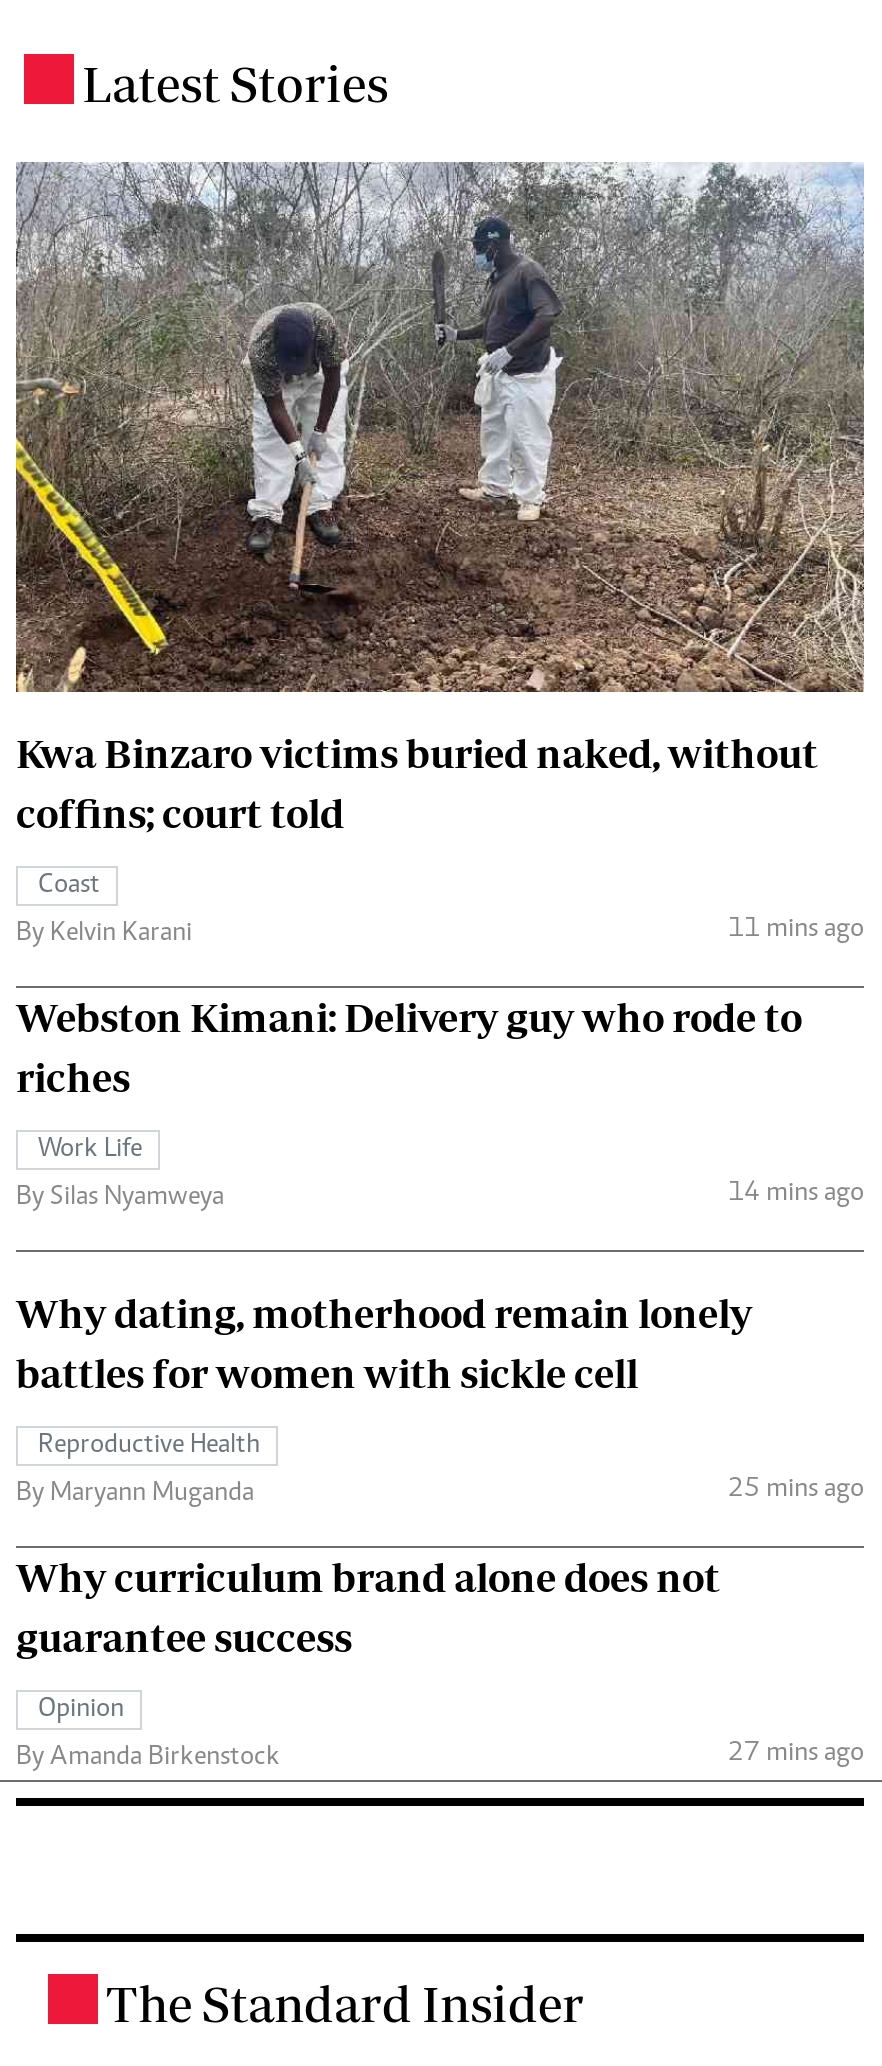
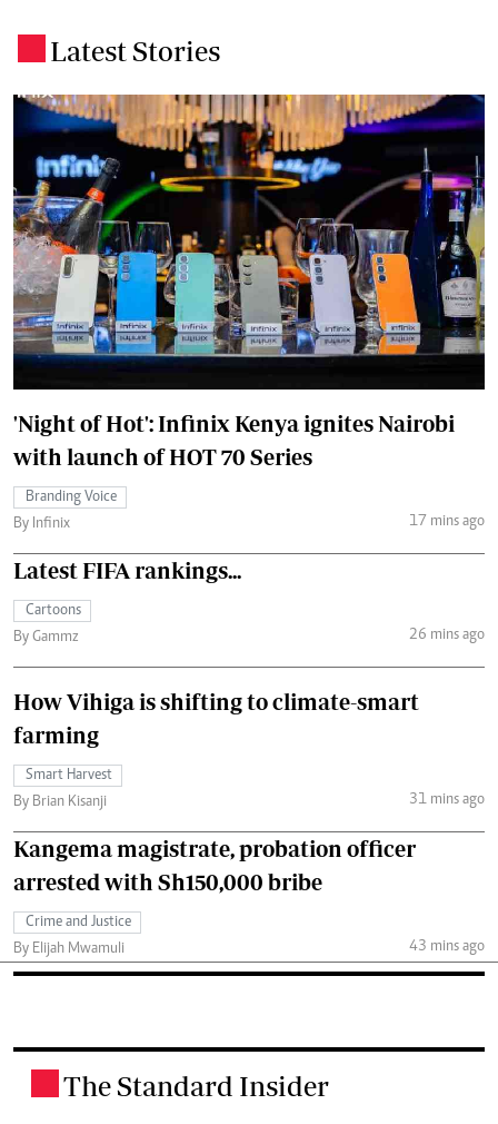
[14,160,866,835] [image] | Kwa Binzaro victims buried naked, without | coffins; court told -> [12,93,486,469] [image] | 'Night of Hot': Infinix Kenya ignites Nairobi | with launch of HOT 70 Series
[38,871,100,899] Coast -> [26,489,117,505] Branding Voice
[16,916,864,947] By Kelvin Karani | 11 mins ago -> [13,514,485,532] By Infinix | 17 mins ago
[16,993,802,1099] Webston Kimani: Delivery guy who rode to | riches -> [13,557,241,583] Latest FIFA rankings...
[38,1135,142,1163] Work Life -> [26,603,81,618] Cartoons
[16,1180,864,1211] By Silas Nyamweya | 14 mins ago -> [13,628,485,645] By Gammz | 26 mins ago
[16,1289,752,1395] Why dating, motherhood remain lonely | battles for women with sickle cell -> [13,688,419,747] How Vihiga is shifting to climate-smart | farming
[38,1431,260,1459] Reproductive Health -> [26,767,112,783] Smart Harvest
[16,1476,864,1507] By Maryann Muganda | 25 mins ago -> [13,792,485,810] By Brian Kisanji | 31 mins ago
[16,1553,720,1659] Why curriculum brand alone does not | guarantee success -> [13,835,416,894] Kangema magistrate, probation officer | arrested with Sh150,000 bribe
[38,1695,124,1723] Opinion -> [26,914,131,930] Crime and Justice
[16,1740,864,1771] By Amanda Birkenstock | 27 mins ago -> [13,939,485,957] By Elijah Mwamuli | 43 mins ago

